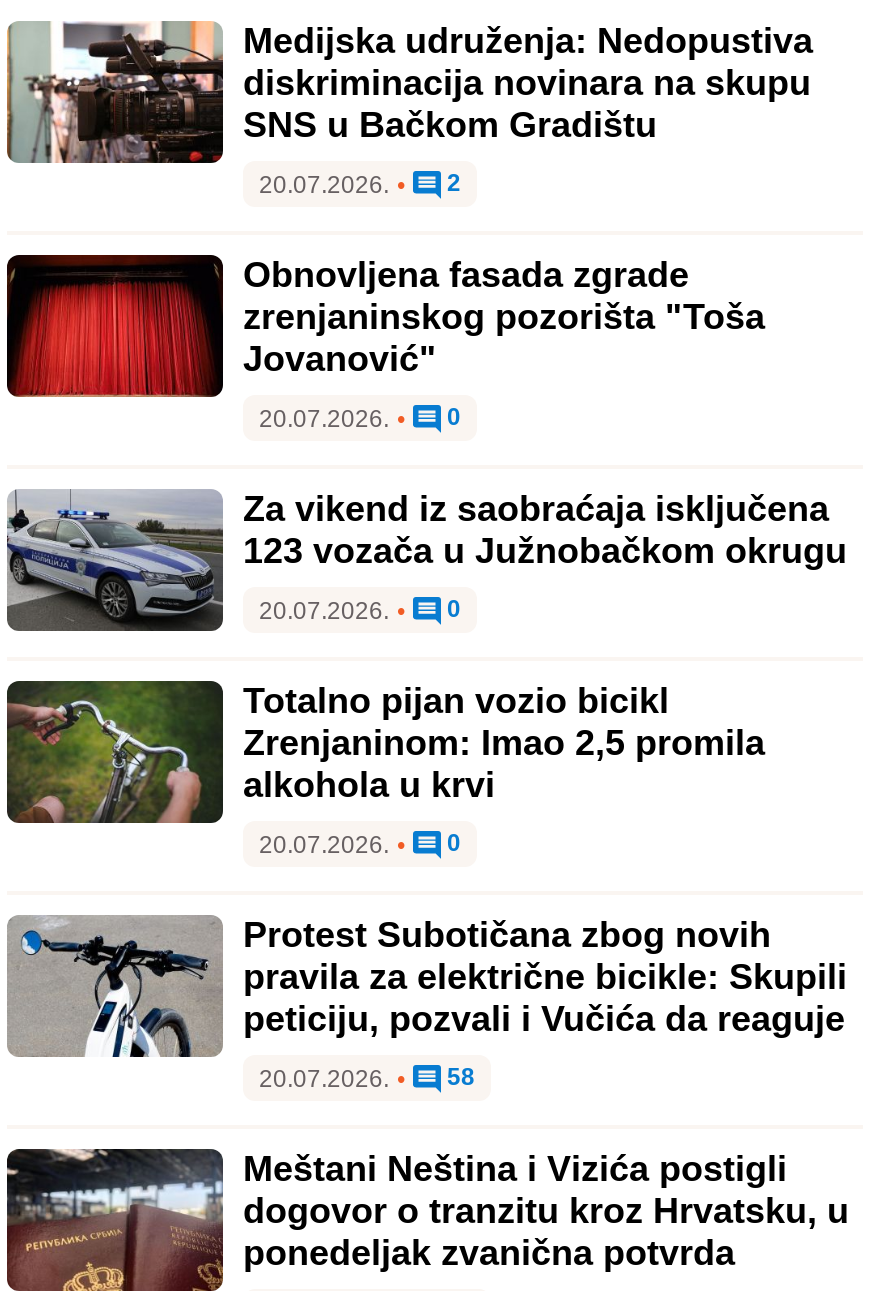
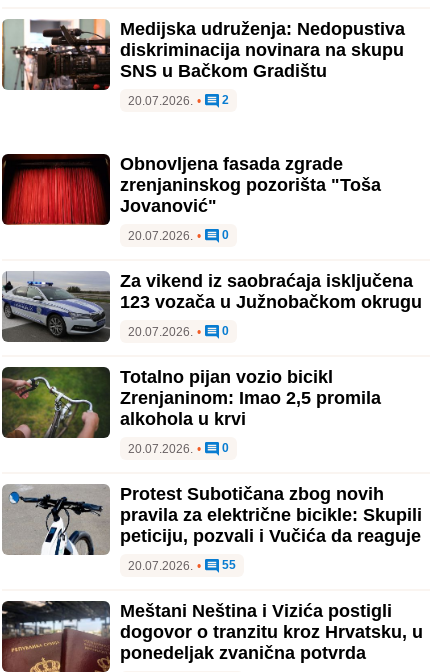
[259,1064,475,1094] 20.07.2026. • 58 -> [128,559,236,573] 20.07.2026. • 55

